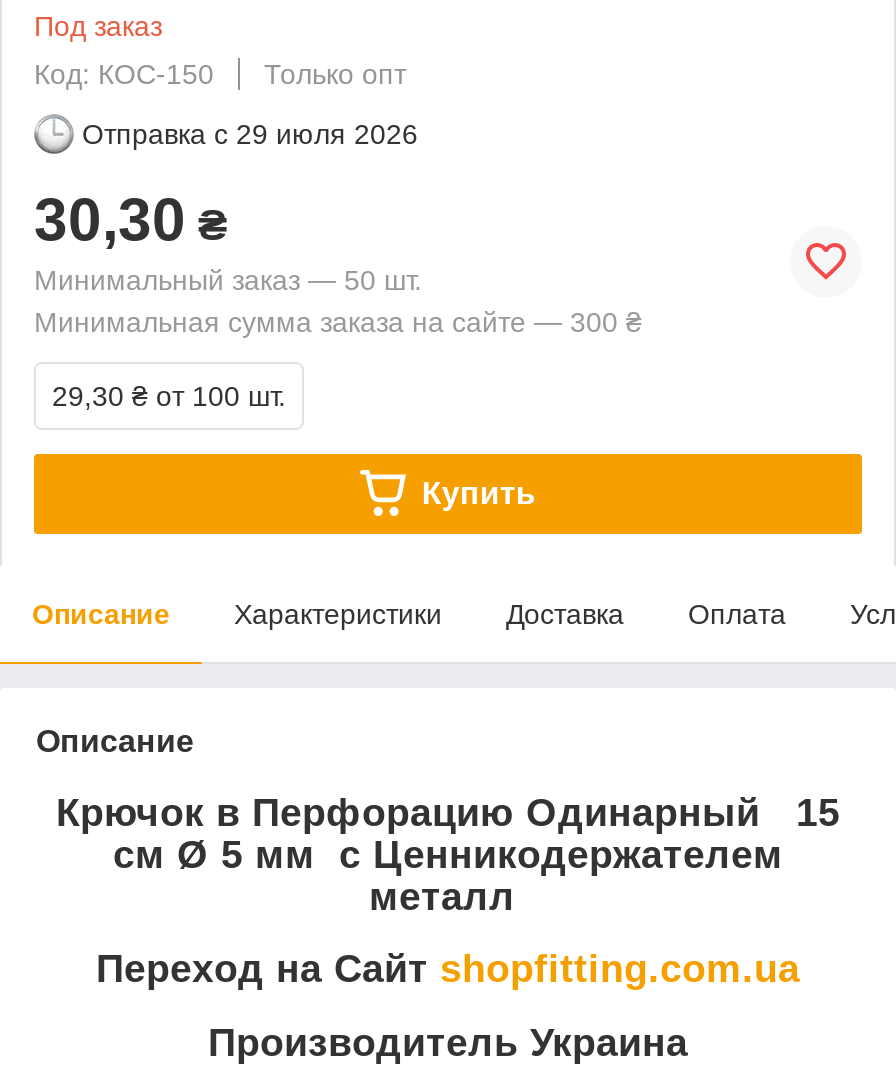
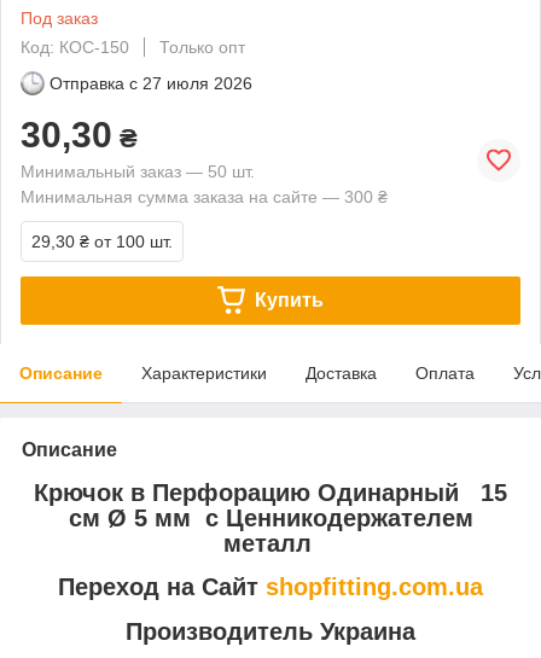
[82,118,418,150] Отправка с 29 июля 2026 -> [50,73,252,93] Отправка с 27 июля 2026

